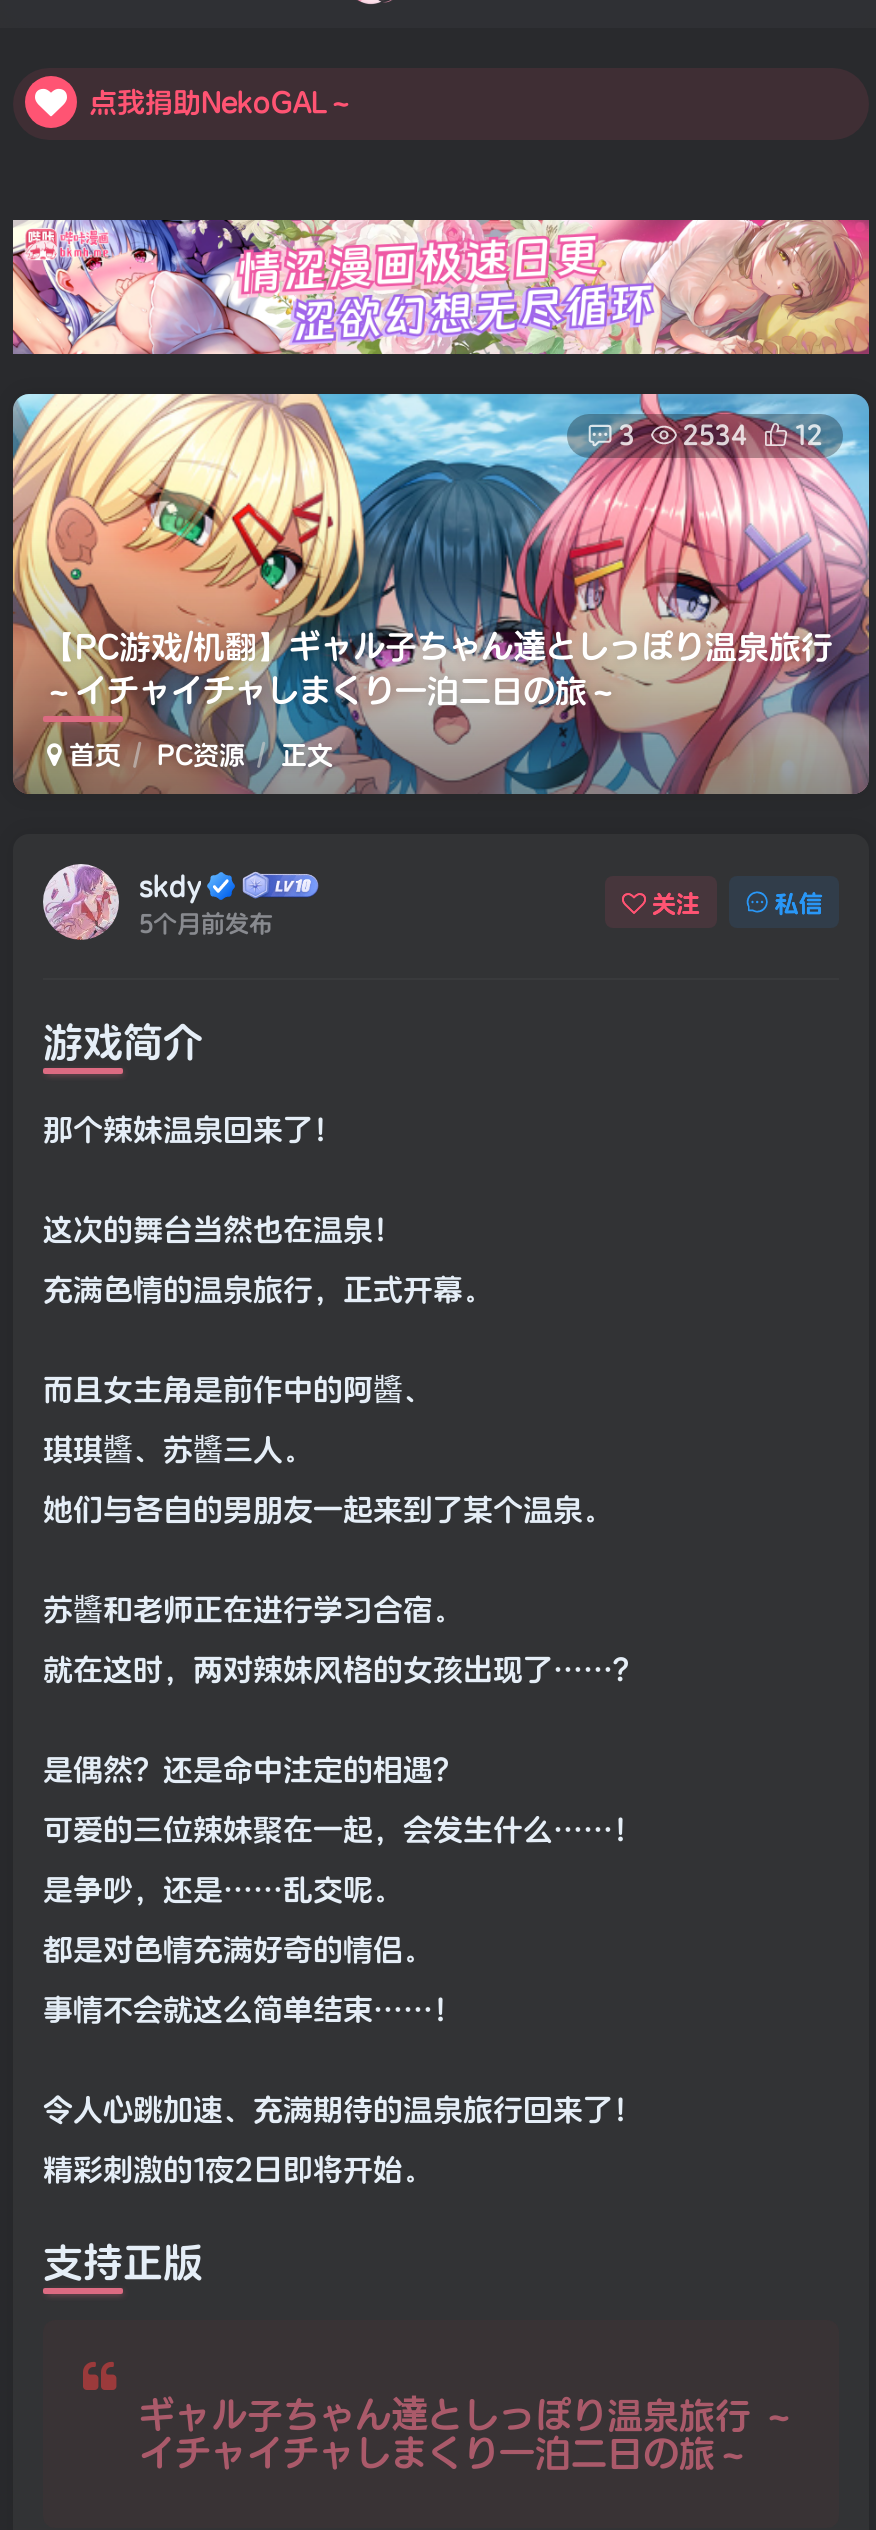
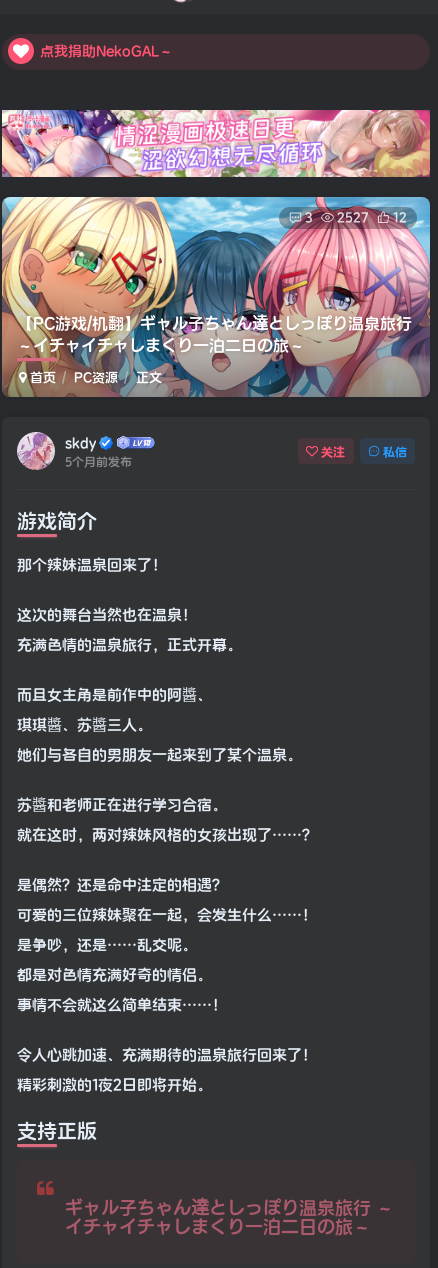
[619,418,823,452] 3 2534 12 -> [305,209,407,226] 3 2527 12

